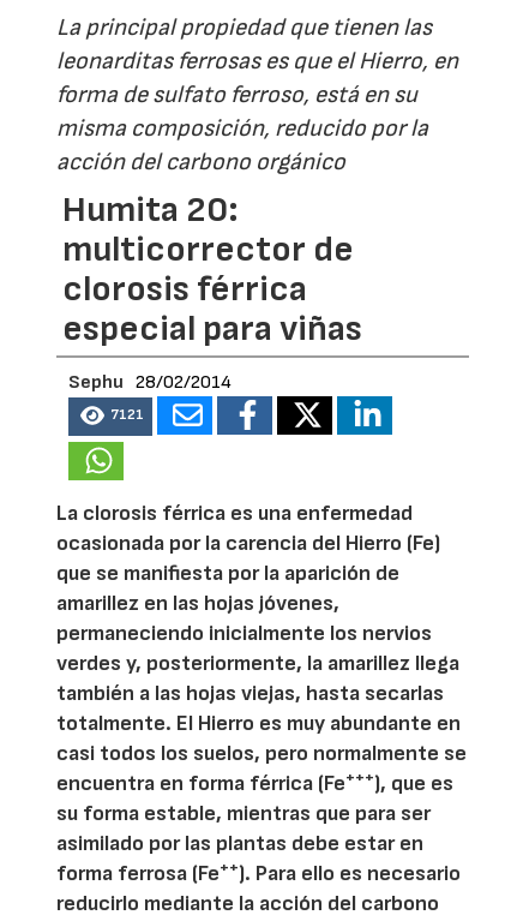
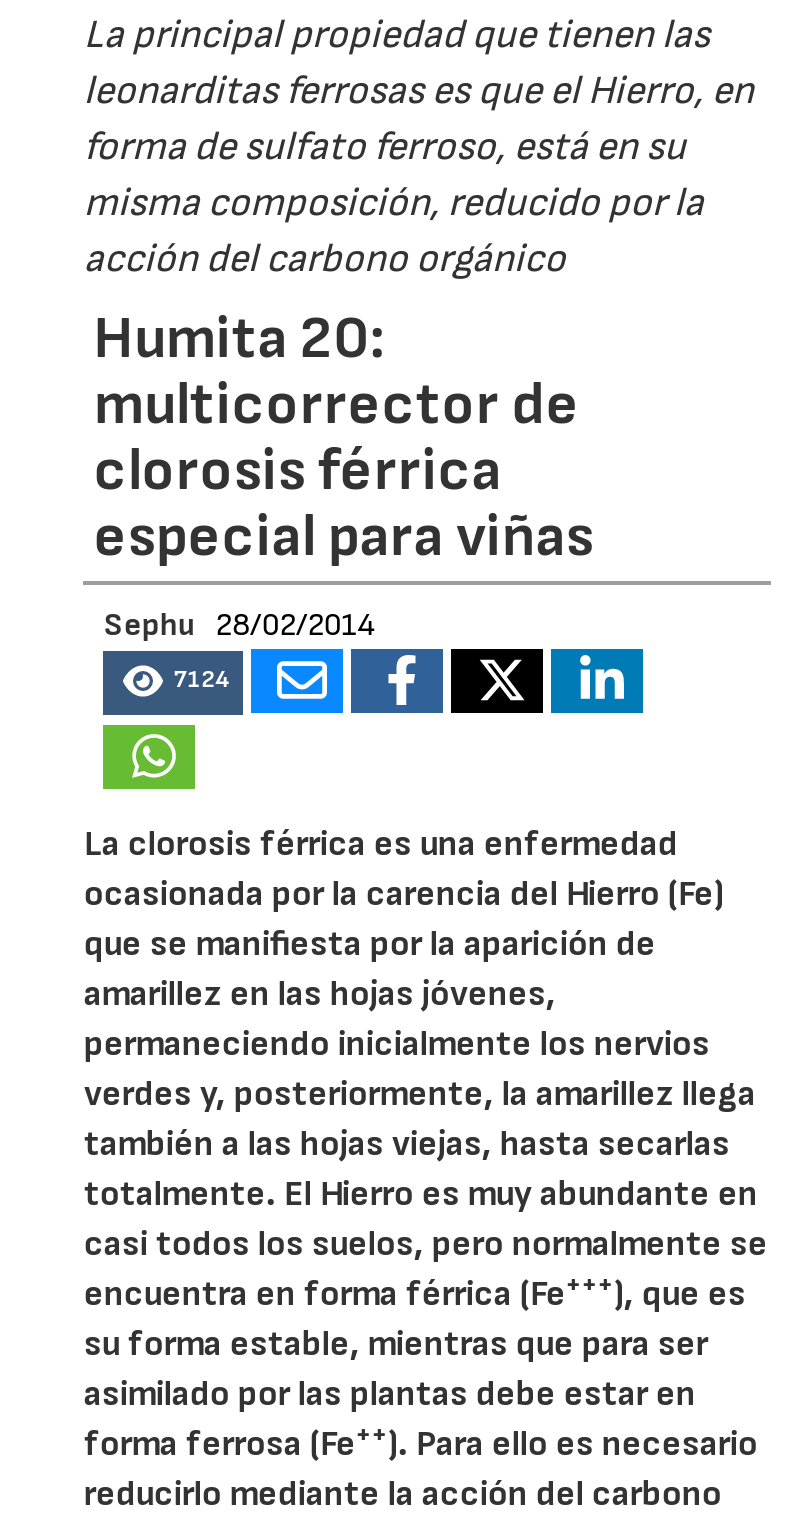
[111,406,144,424] 7121 -> [174,665,230,695] 7124

